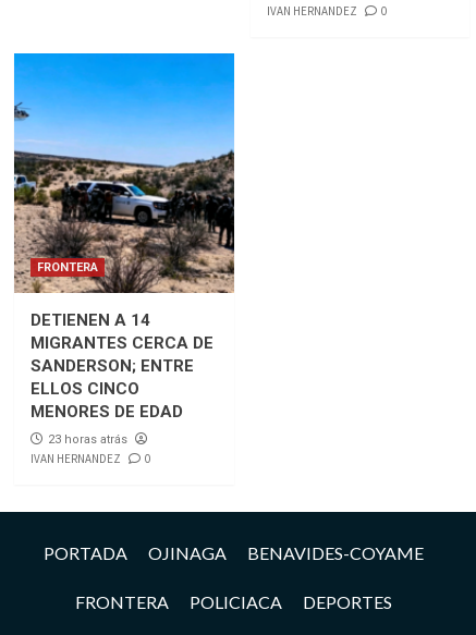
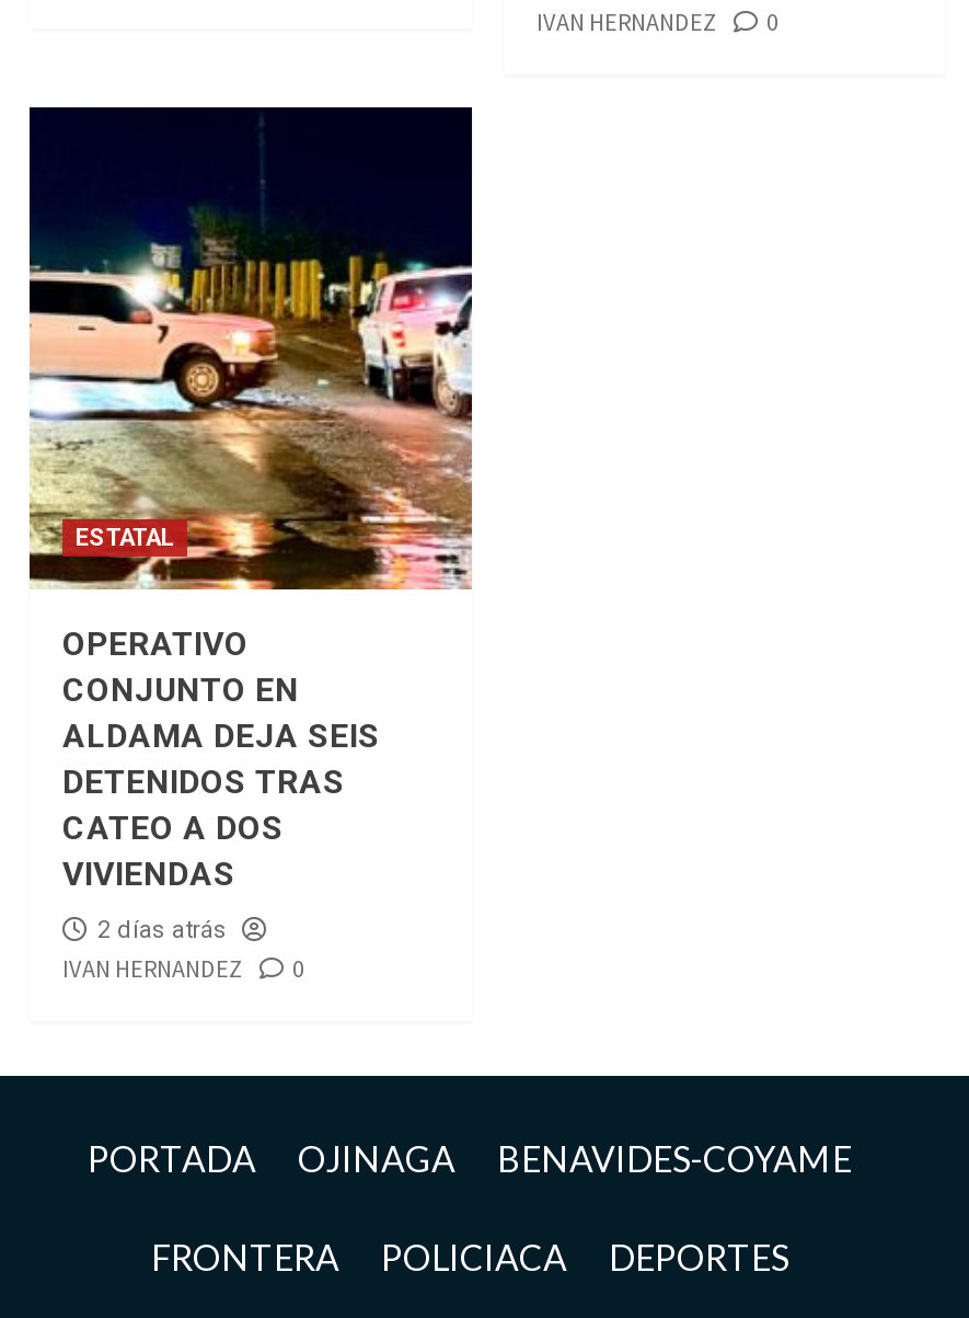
[13,52,235,294] [image] | FRONTERA -> [27,105,474,592] [image] | ESTATAL
[30,311,213,422] DETIENEN A 14 | MIGRANTES CERCA DE | SANDERSON; ENTRE | ELLOS CINCO | MENORES DE EDAD -> [62,625,380,894] OPERATIVO | CONJUNTO EN | ALDAMA DEJA SEIS | DETENIDOS TRAS | CATEO A DOS | VIVIENDAS
[48,433,127,447] 23 horas atrás -> [97,916,227,945] 2 días atrás

